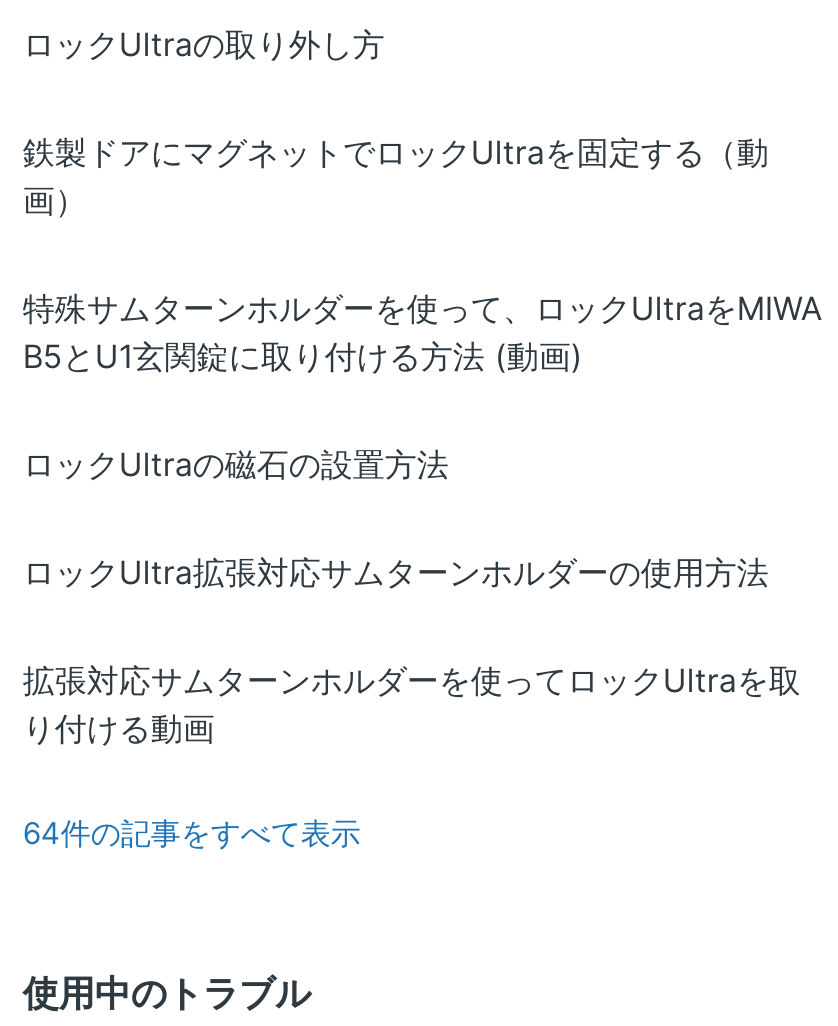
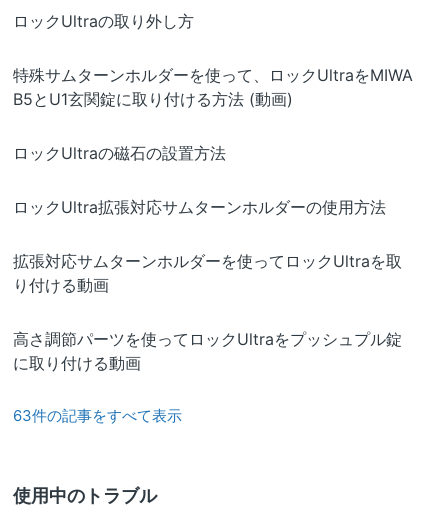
[23,132,769,220] 鉄製ドアにマグネットでロックUltraを固定する（動 | 画） -> none
moved [23,288,823,748] -> [13,65,413,295]: 特殊サムターンホルダーを使って、ロックUltraをMIWA | B5とU1玄関錠に取り付ける方法 (動画) | ロックUltraの磁石の設置方法 | ロックUltra拡張対応サムターンホルダーの使用方法 | 拡張対応サムターンホルダーを使ってロックUltraを取 | り付ける動画
[23,814,361,852] 64件の記事をすべて表示 -> [13,329,402,425] 高さ調節パーツを使ってロックUltraをプッシュプル錠 | に取り付ける動画 | 63件の記事をすべて表示

